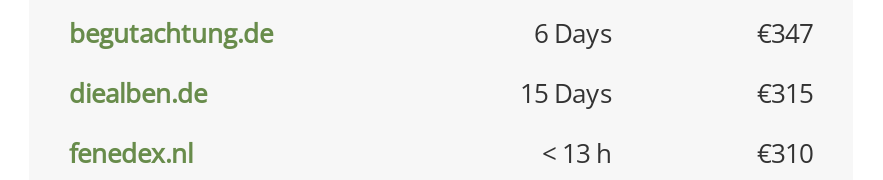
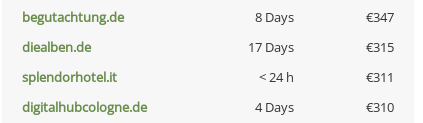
[534,15,612,51] 6 Days -> [254,8,293,26] 8 Days
[520,75,612,111] 15 Days -> [247,38,293,56] 17 Days
[69,135,612,171] fenedex.nl | < 13 h -> [22,68,394,116] splendorhotel.it | < 24 h | €311 | digitalhubcologne.de | 4 Days

